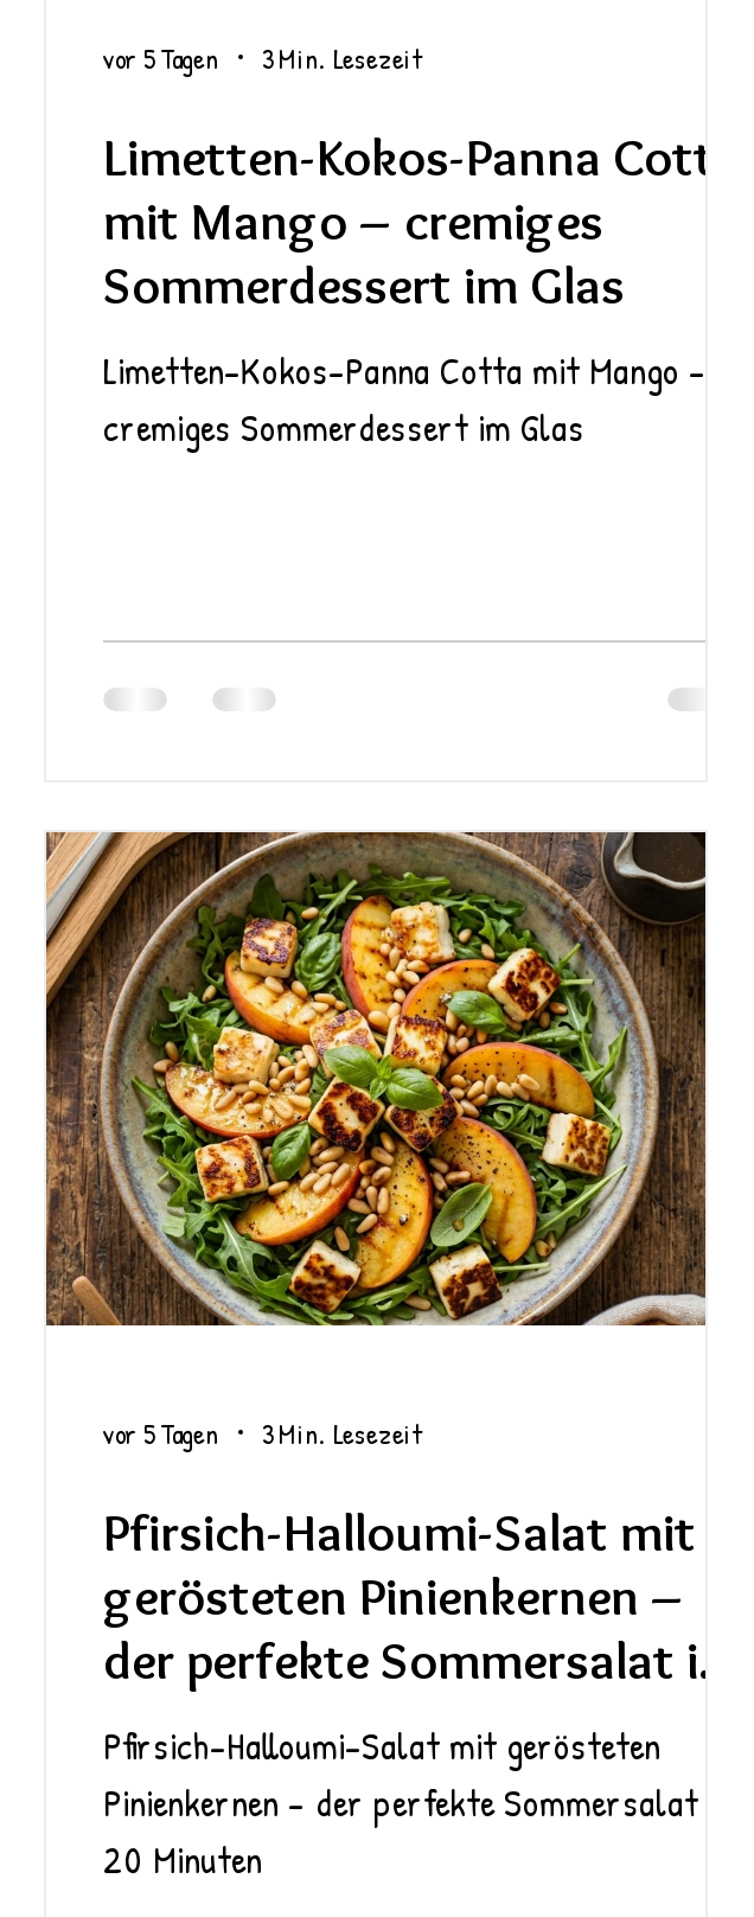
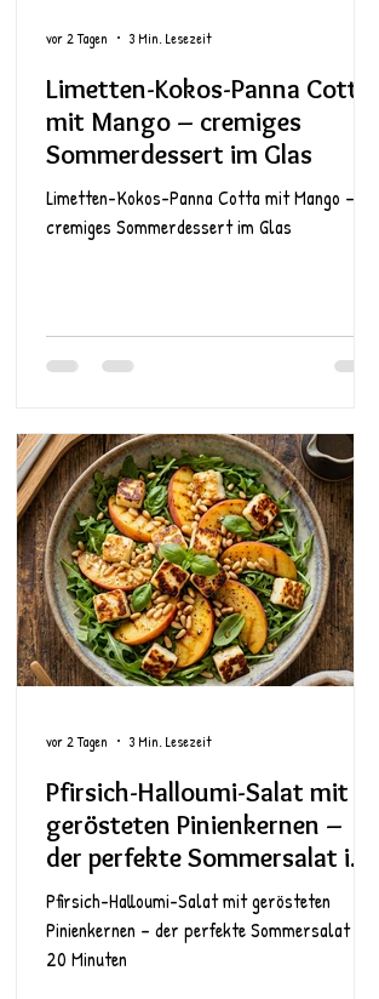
[103,37,423,77] vor 5 Tagen 3 Min. Lesezeit -> [46,27,212,48] vor 2 Tagen 3 Min. Lesezeit
[103,1412,423,1452] vor 5 Tagen 3 Min. Lesezeit -> [46,730,212,751] vor 2 Tagen 3 Min. Lesezeit

